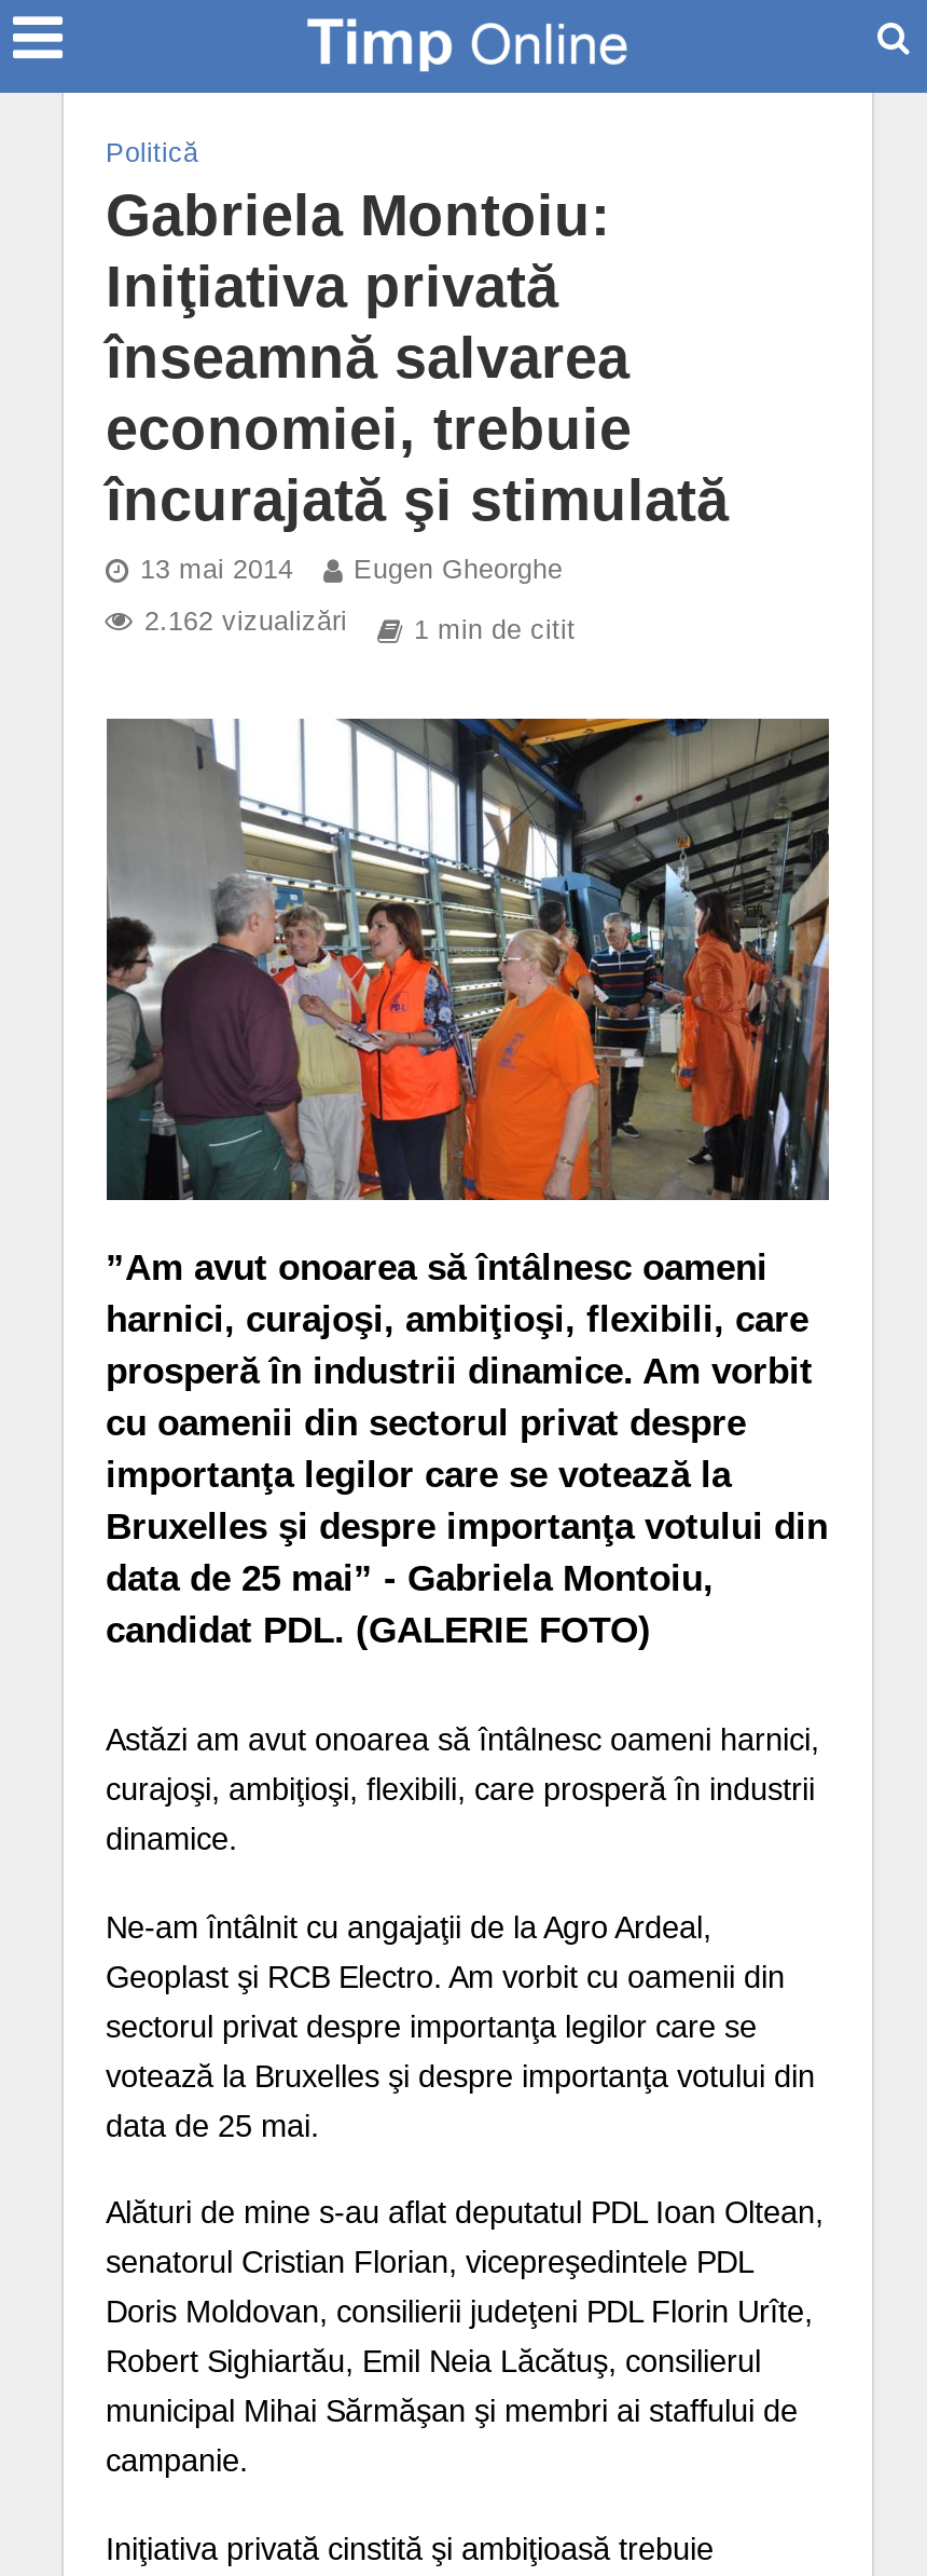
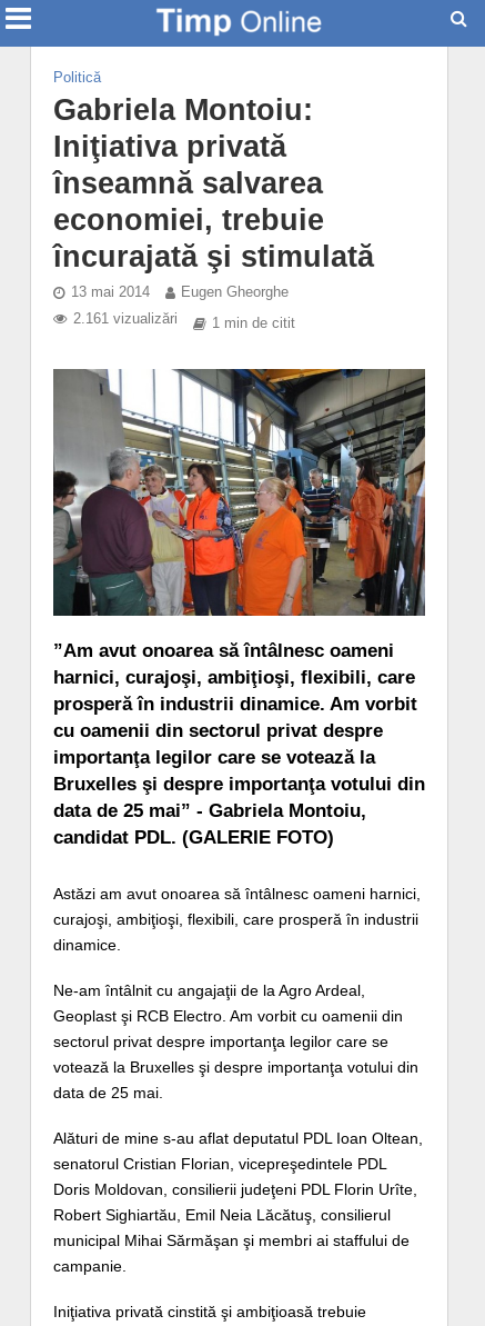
[144,606,347,637] 2.162 vizualizări -> [73,311,177,327] 2.161 vizualizări

